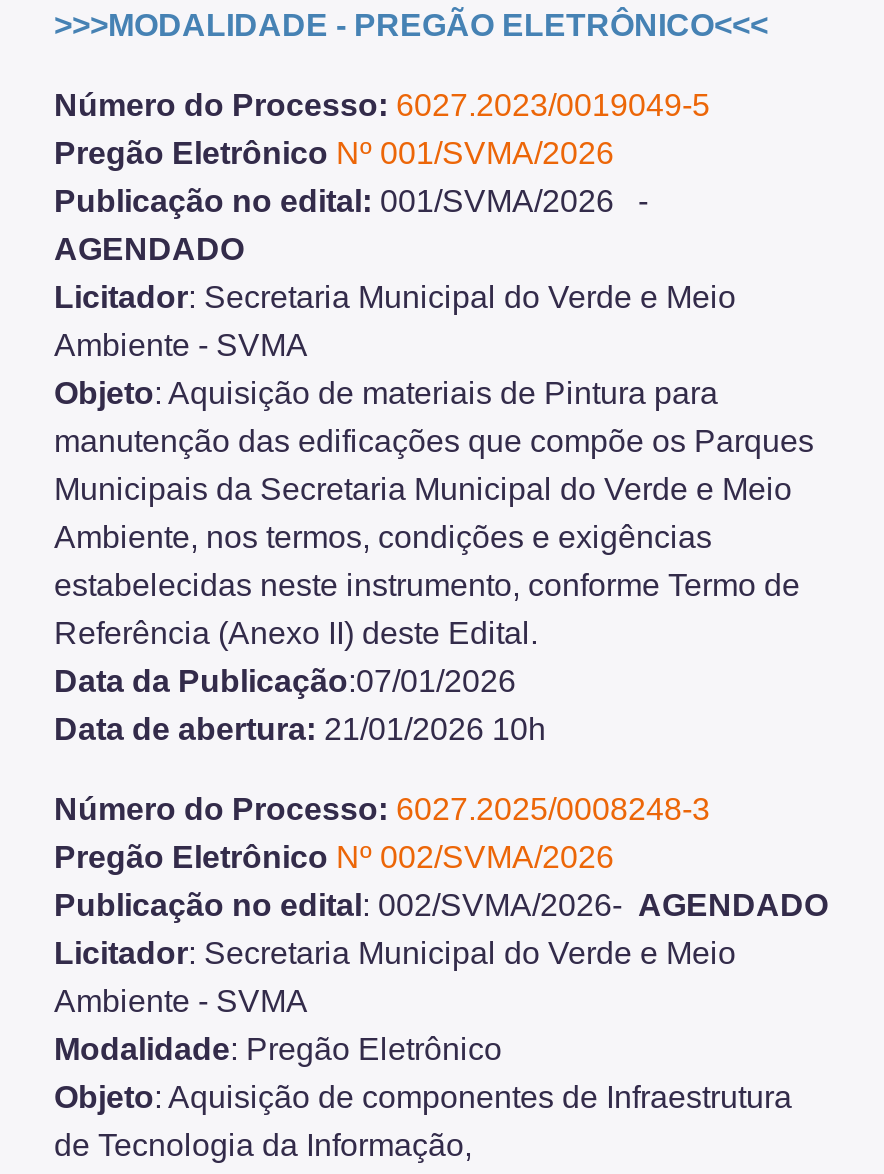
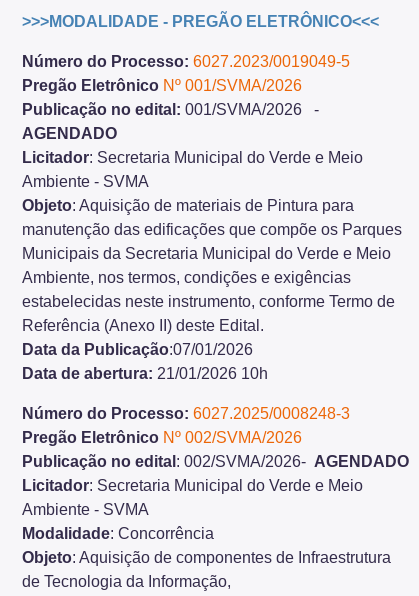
[54,1033,502,1067] Modalidade: Pregão Eletrônico -> [22,525,214,542] Modalidade: Concorrência

